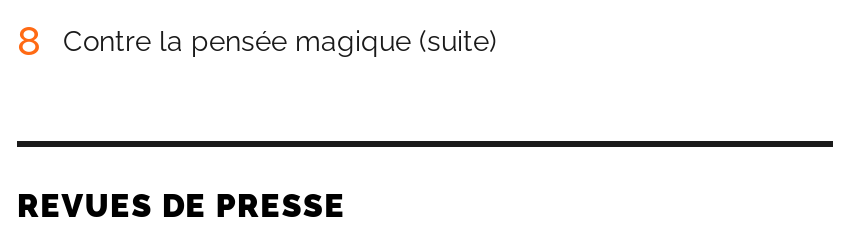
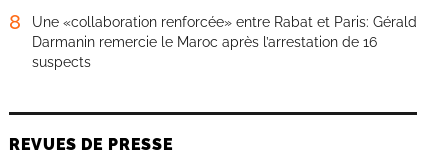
[63,25,497,57] Contre la pensée magique (suite) -> [32,14,417,70] Une «collaboration renforcée» entre Rabat et Paris: Gérald | Darmanin remercie le Maroc après l’arrestation de 16 | suspects

